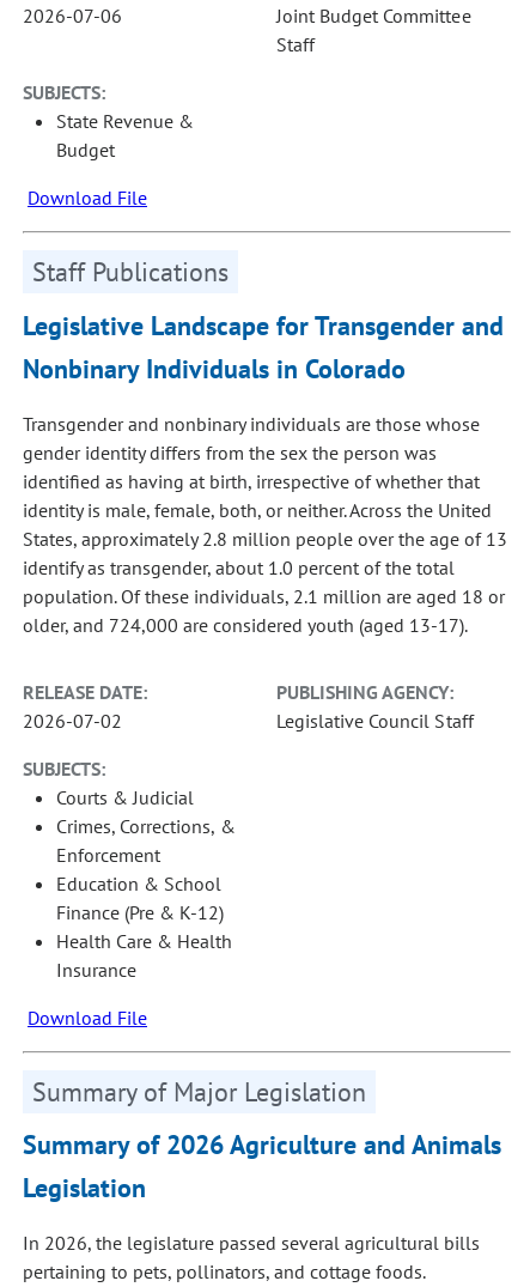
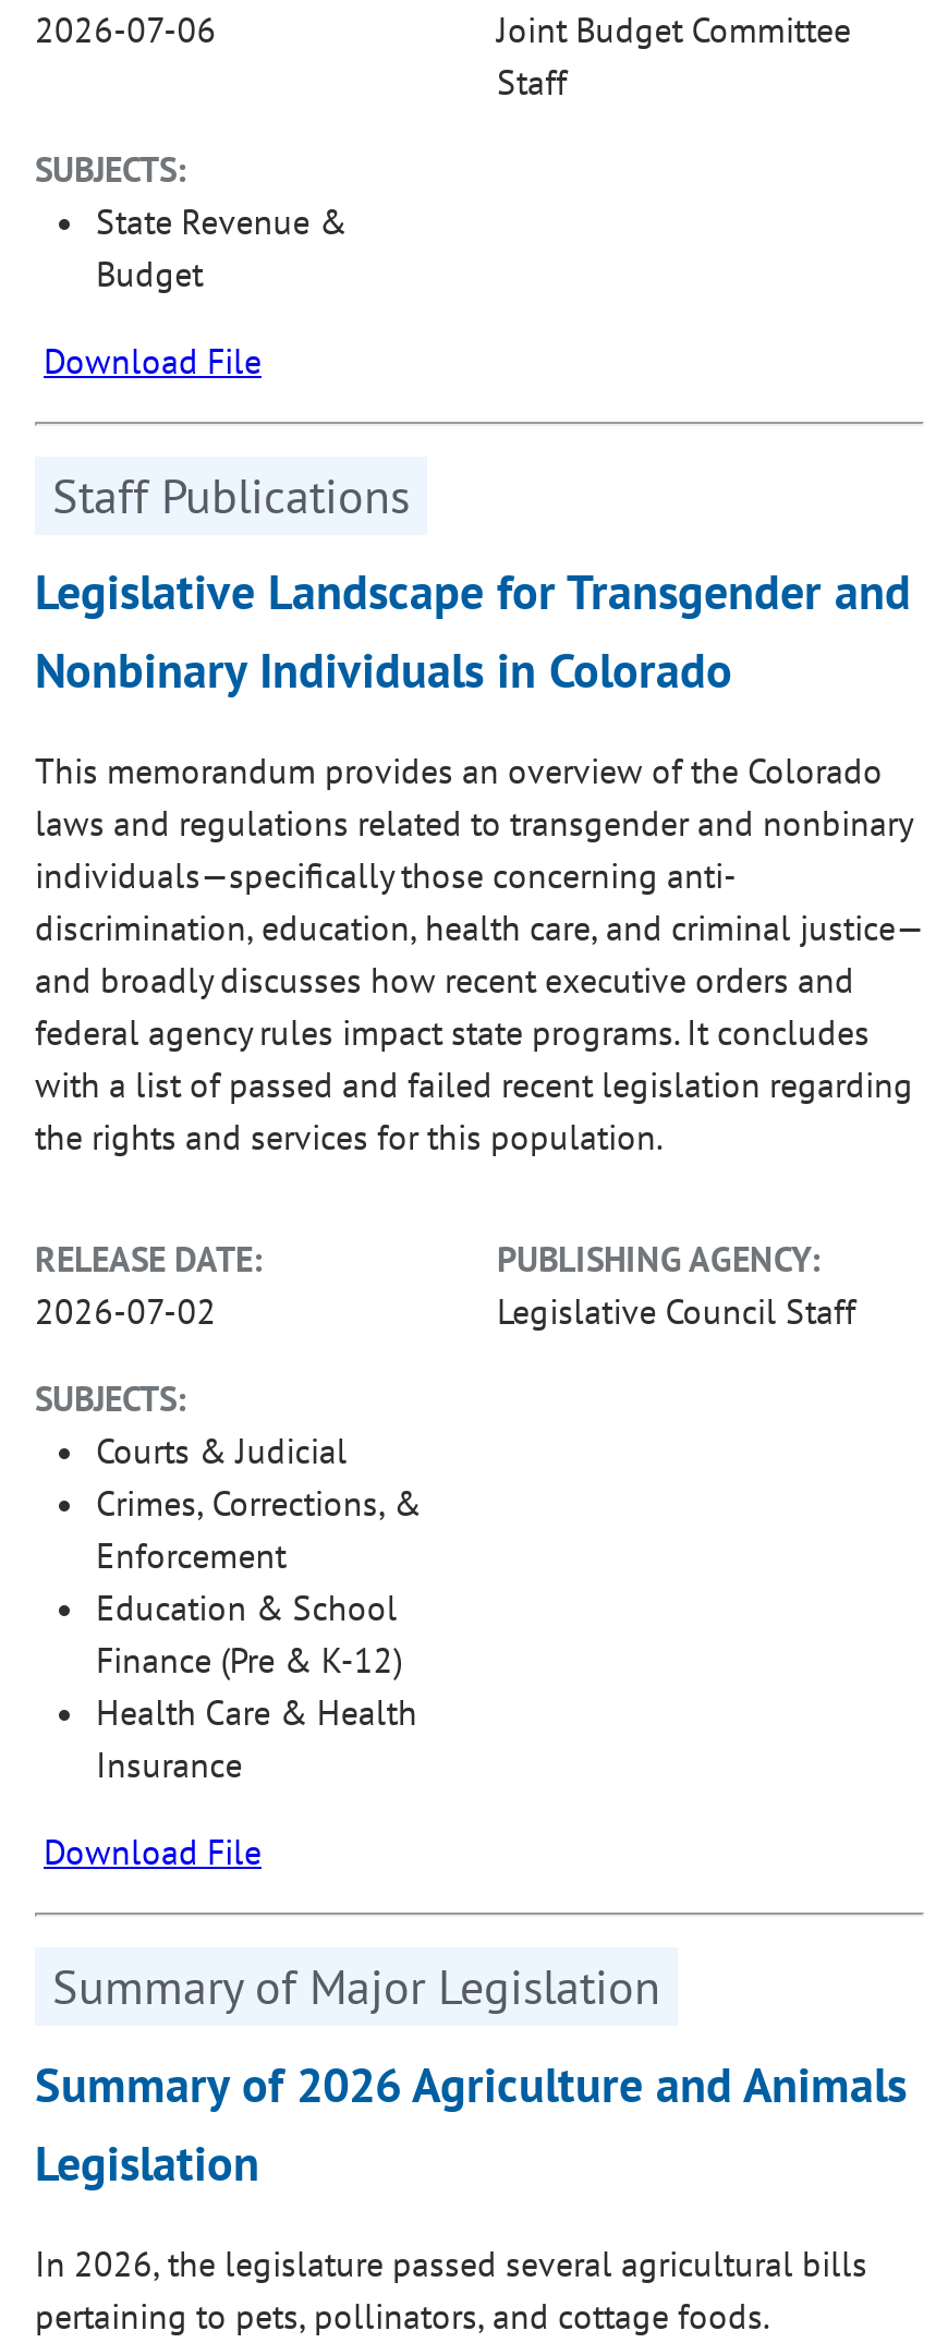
[23,411,507,636] Transgender and nonbinary individuals are those whose | gender identity differs from the sex the person was | identified as having at birth, irrespective of whether that | identity is male, female, both, or neither. Across the United | States, approximately 2.8 million people over the age of 13 | identify as transgender, about 1.0 percent of the total | population. Of these individuals, 2.1 million are aged 18 or | older, and 724,000 are considered youth (aged 13-17). -> [35,749,924,1159] This memorandum provides an overview of the Colorado | laws and regulations related to transgender and nonbinary | individuals—specifically those concerning anti- | discrimination, education, health care, and criminal justice— | and broadly discusses how recent executive orders and | federal agency rules impact state programs. It concludes | with a list of passed and failed recent legislation regarding | the rights and services for this population.

